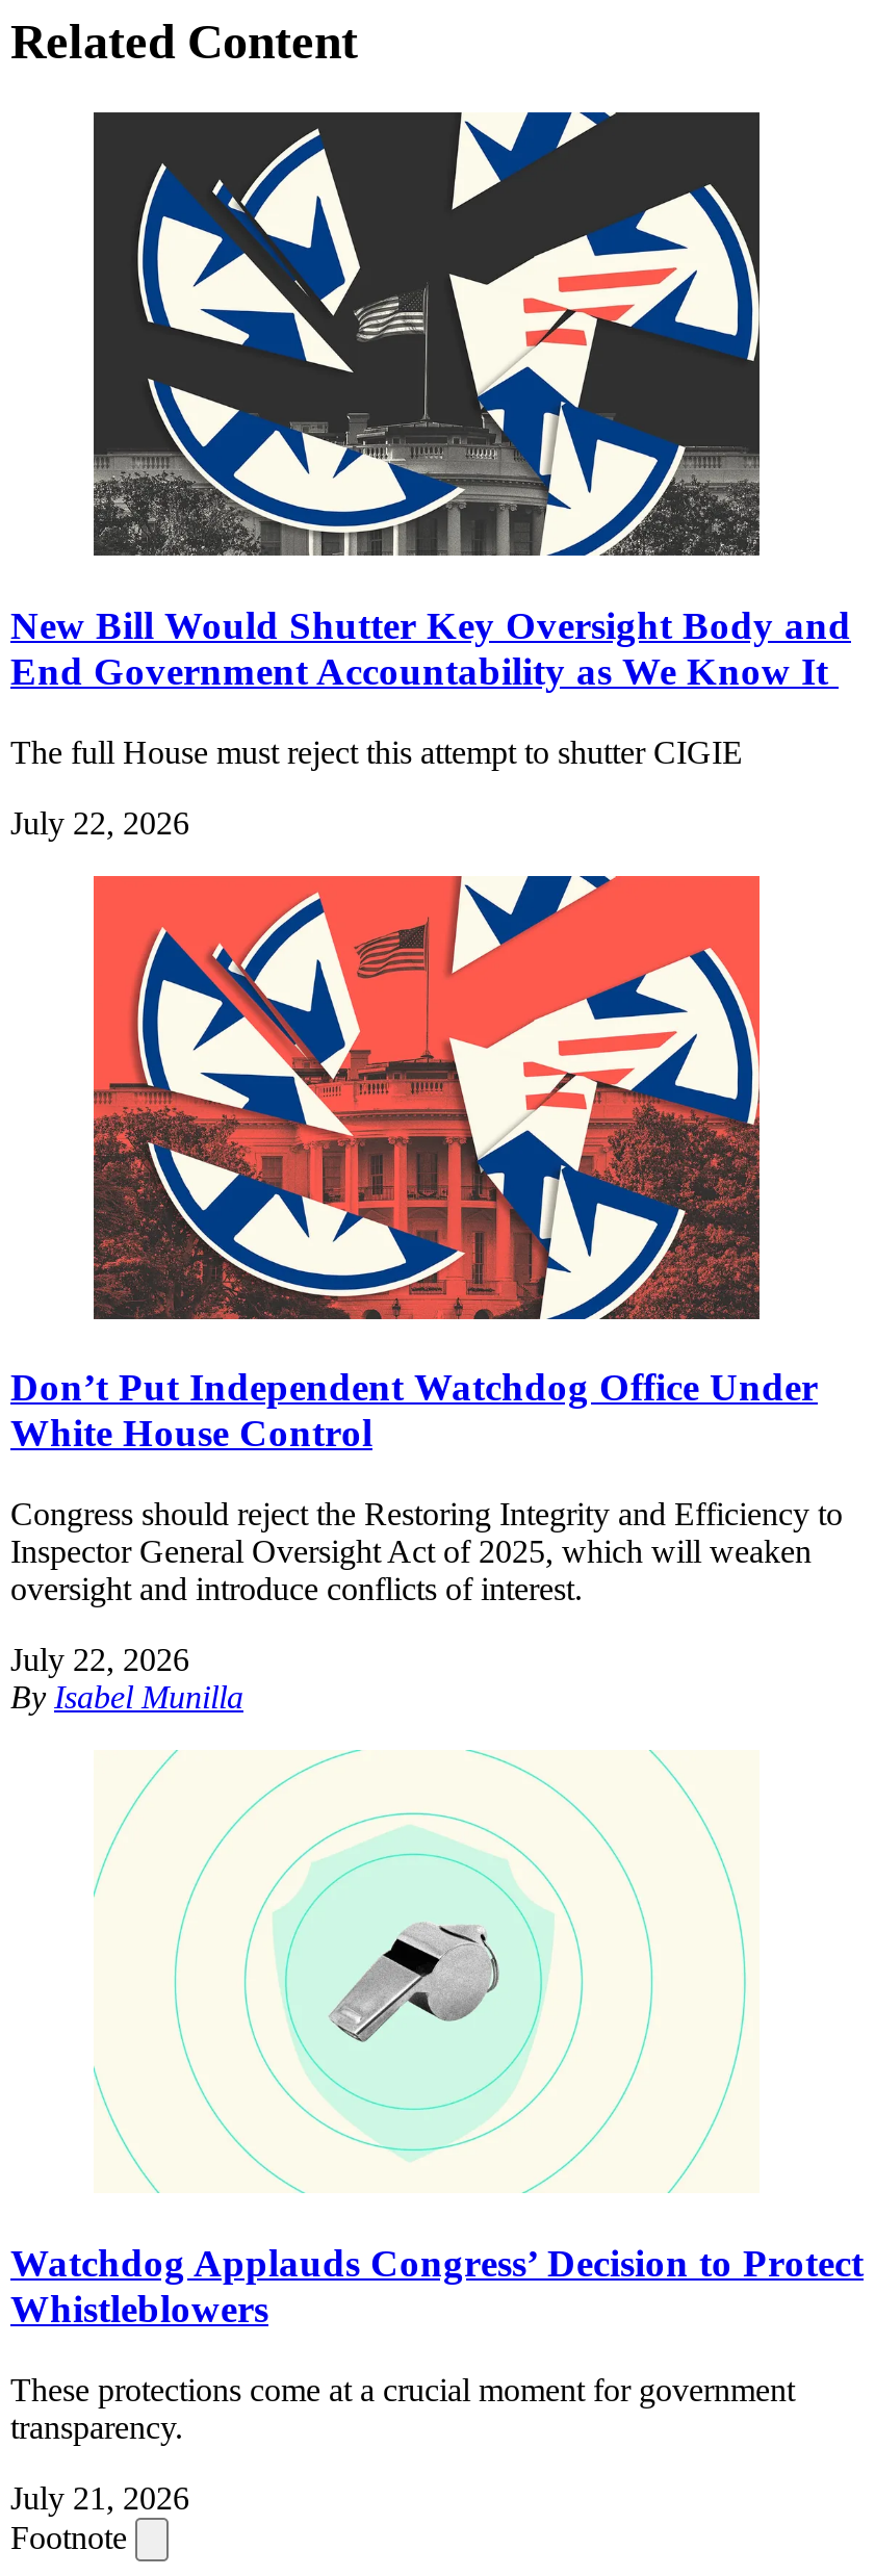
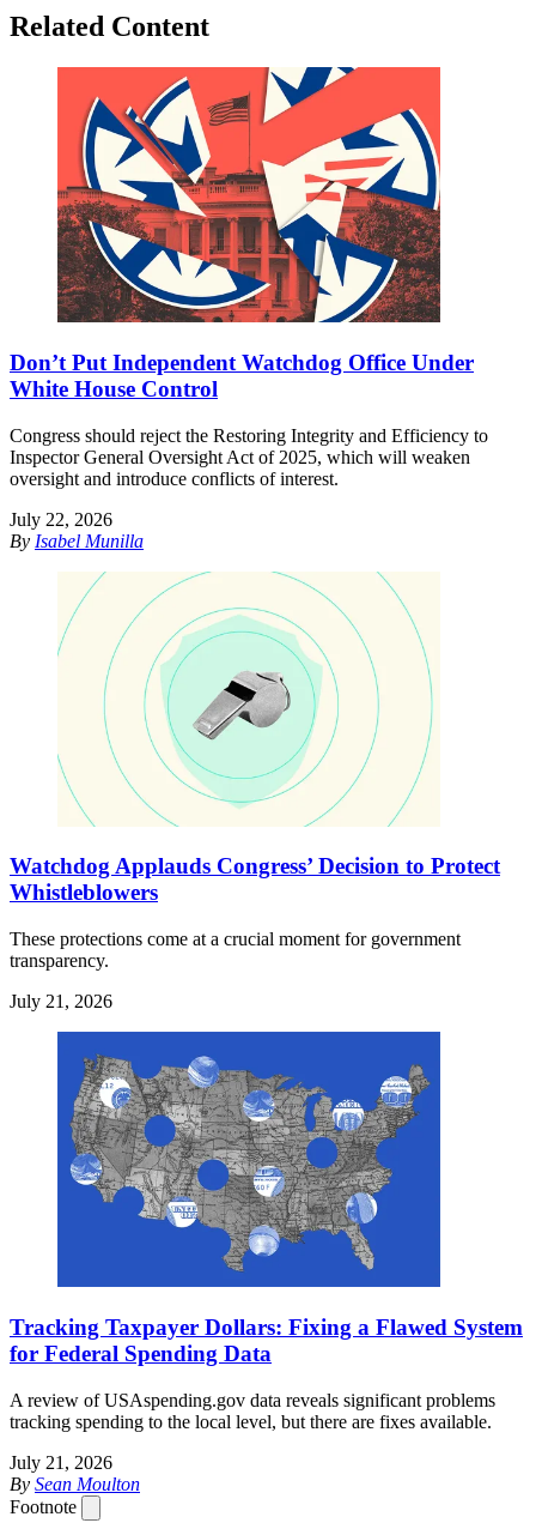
[10,110,851,840] [image] | New Bill Would Shutter Key Oversight Body and | End Government Accountability as We Know It | The full House must reject this attempt to shutter CIGIE | July 22, 2026 -> none
moved [10,891,864,2515] -> [10,77,500,1012]: [image] | Don’t Put Independent Watchdog Office Under | White House Control | ... | transparency. | July 21, 2026
moved [308,882,535,1022] -> [181,72,311,152]: [image]
none -> [10,1015,523,1494] [image] | Tracking Taxpayer Dollars: Fixing a Flawed System | for Federal Spending Data | A review of USAspending.gov data reveals significant problems | tracking spending to the local level, but there are fixes available. | July 21, 2026 | BySean Moulton

